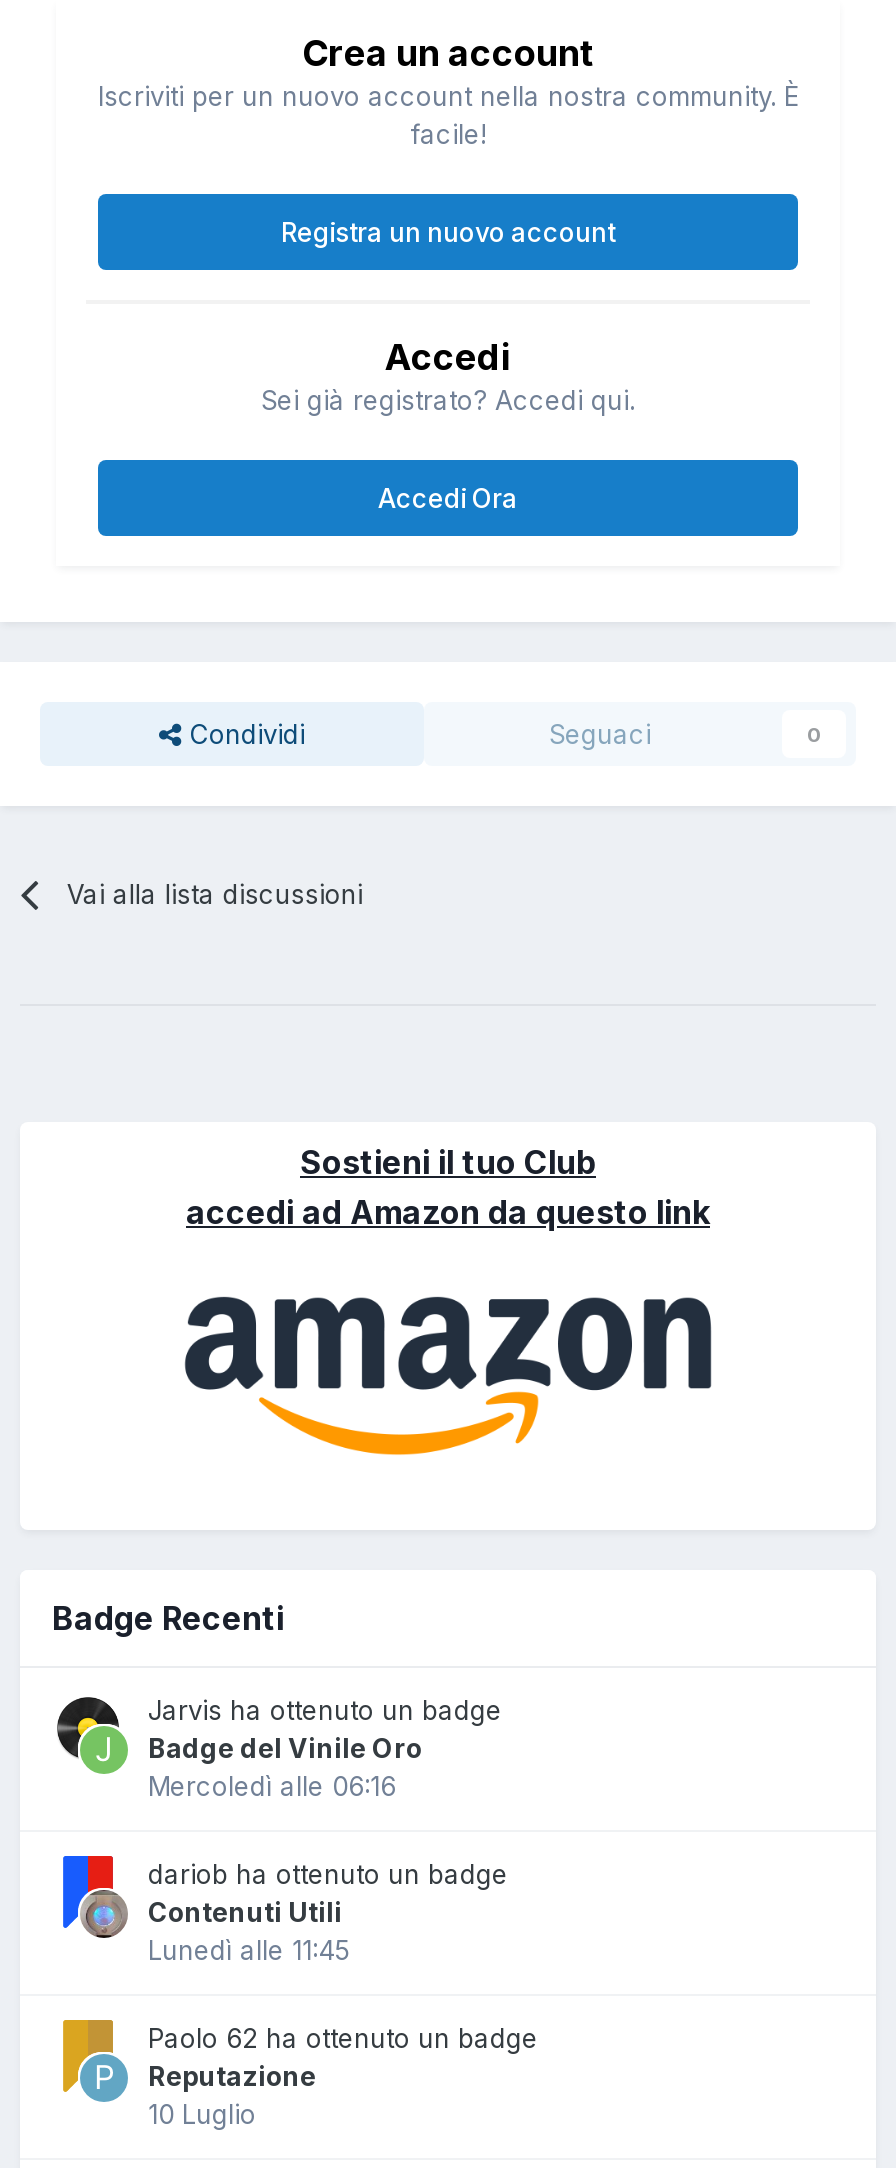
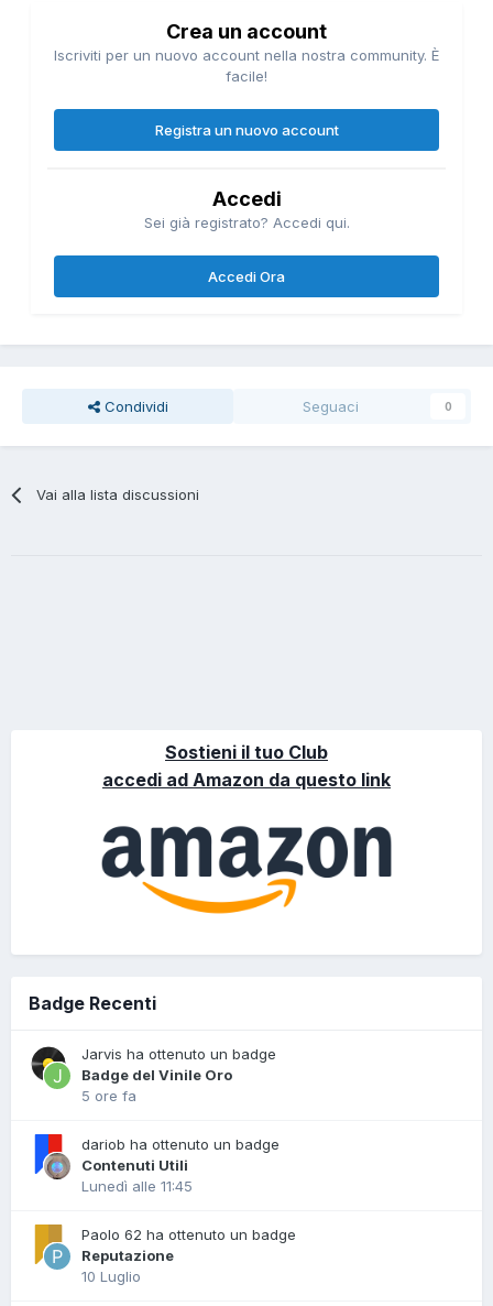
[148,1770,396,1802] Mercoledì alle 06:16 -> [81,1087,136,1104] 5 ore fa

